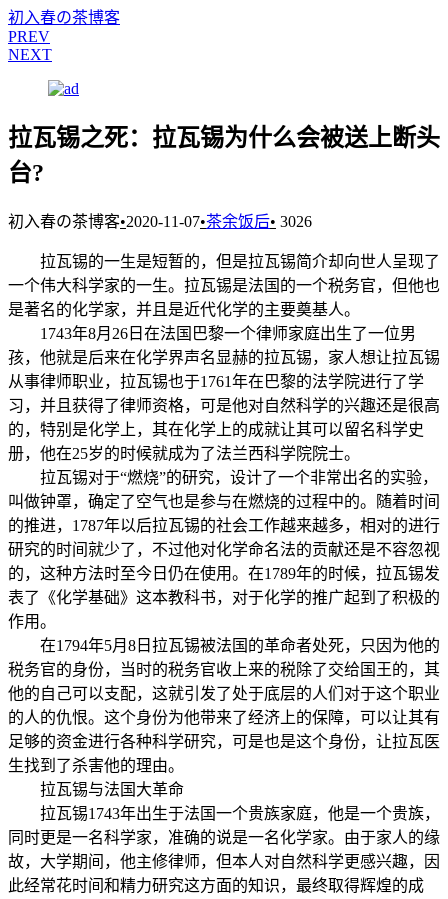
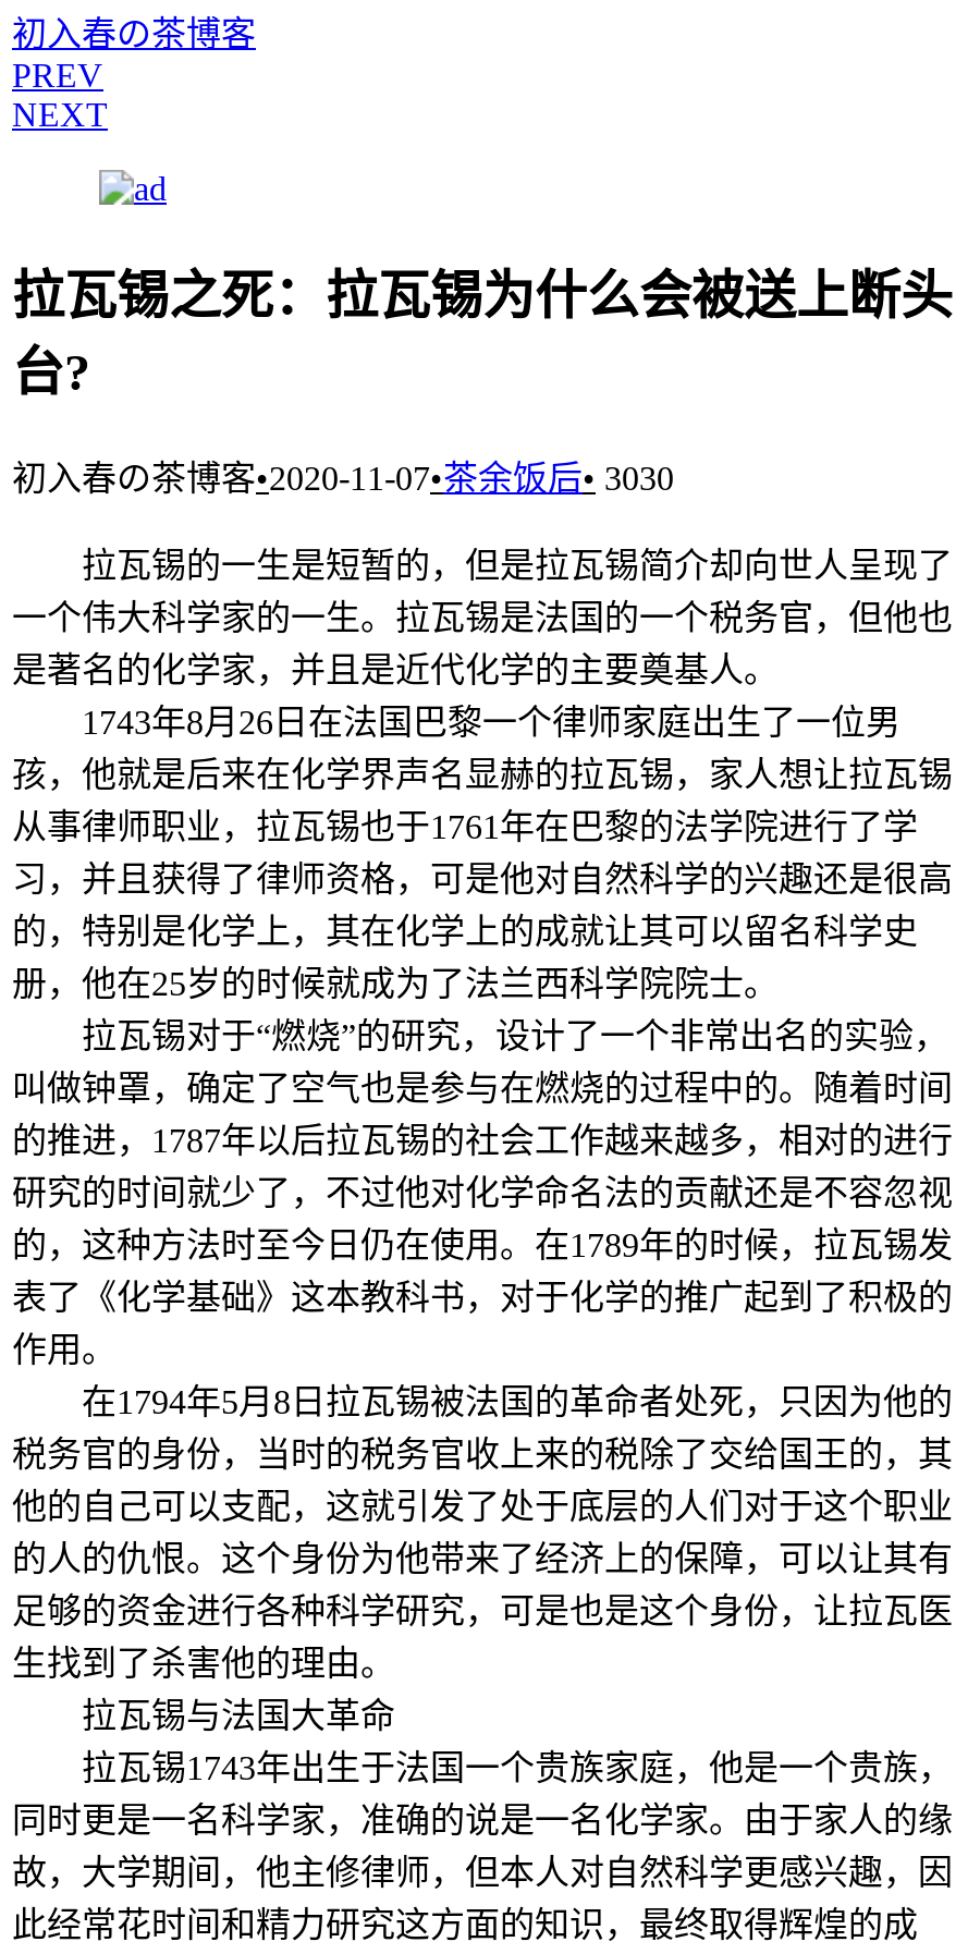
[8,213,312,230] 初入春の茶博客•2020-11-07•茶余饭后• 3026 -> [12,459,674,496] 初入春の茶博客•2020-11-07•茶余饭后• 3030

